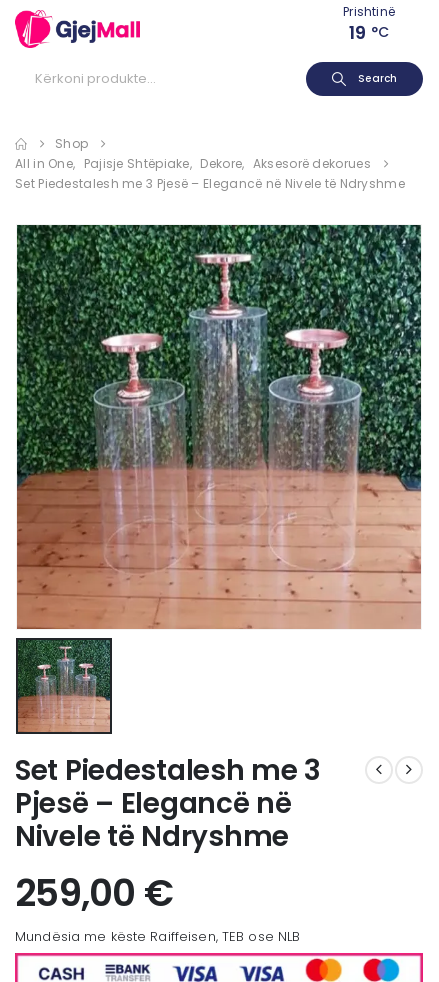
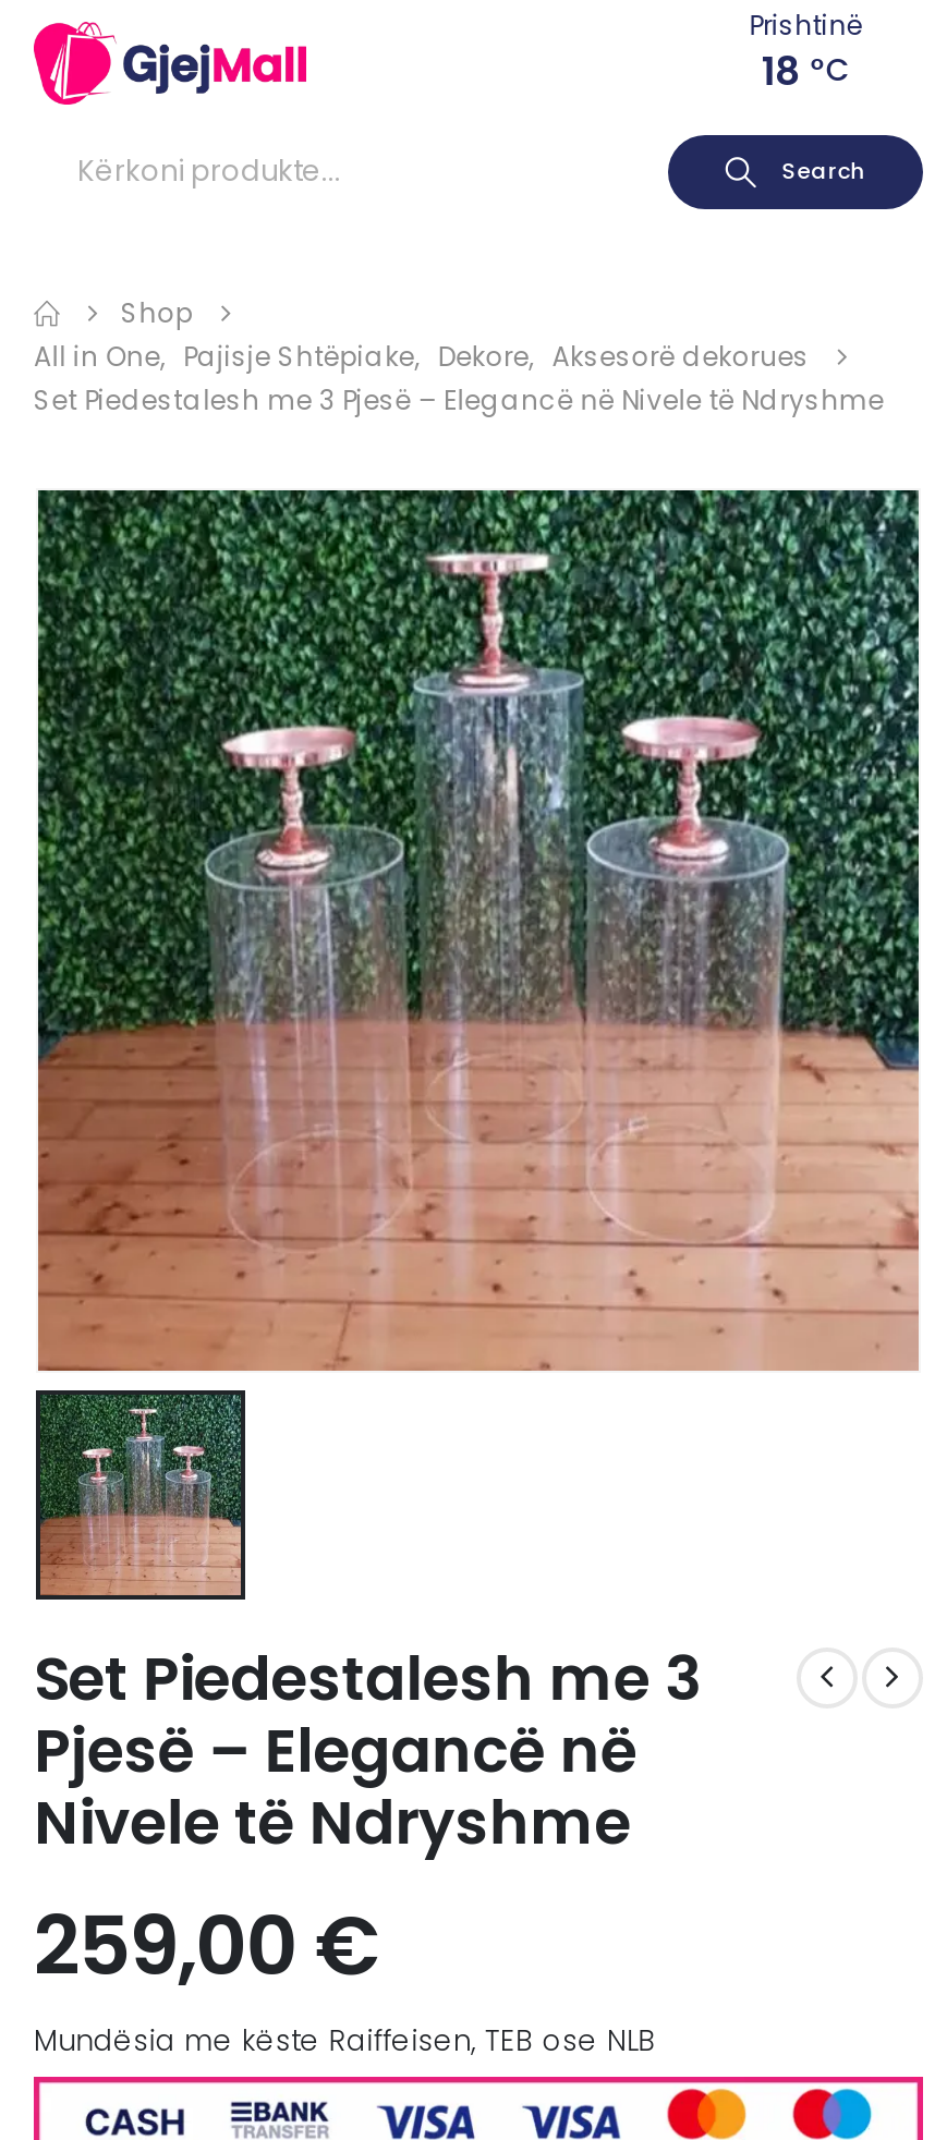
[349,20,389,45] 19 °C -> [761,44,850,98] 18 °C

